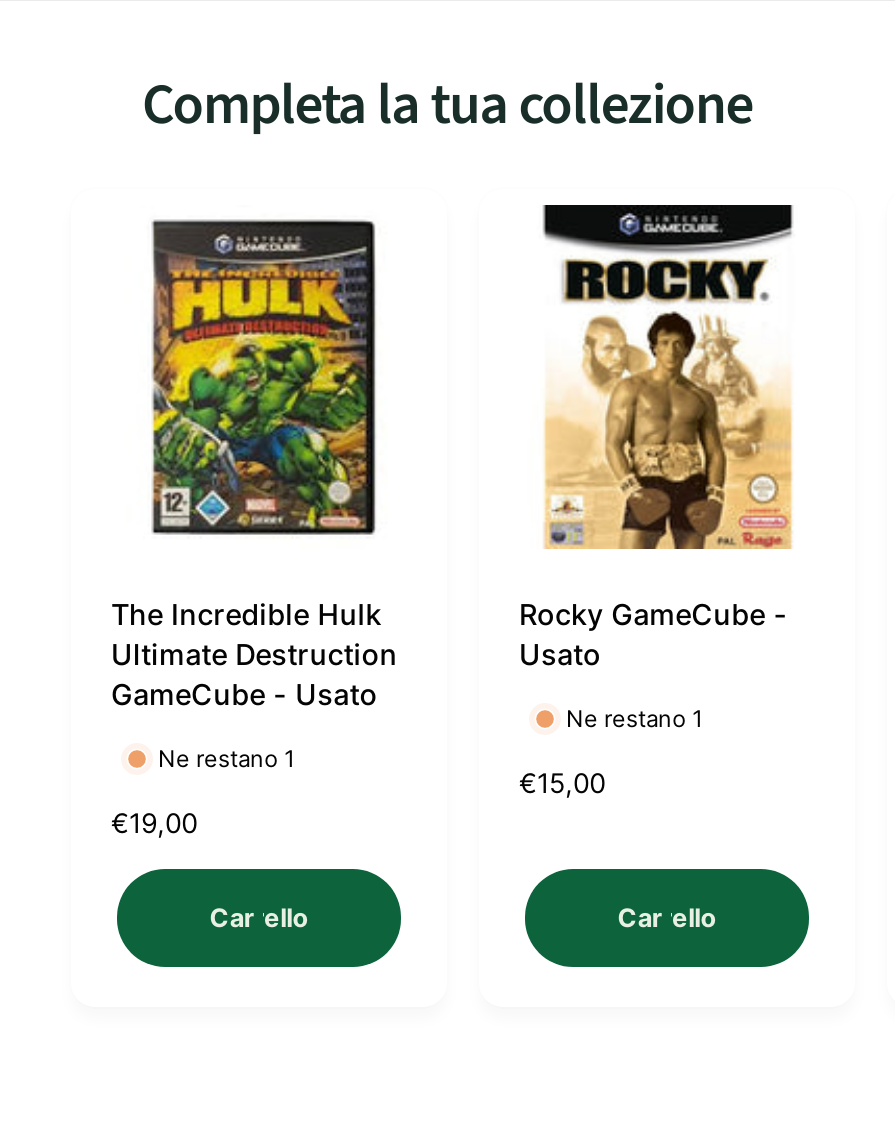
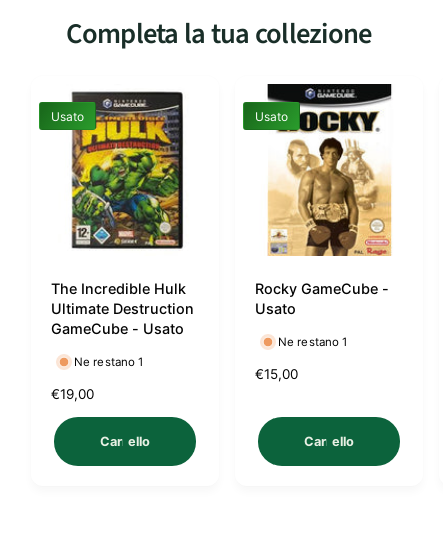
none -> [51,109,84,124] Usato
none -> [255,109,288,124] Usato

